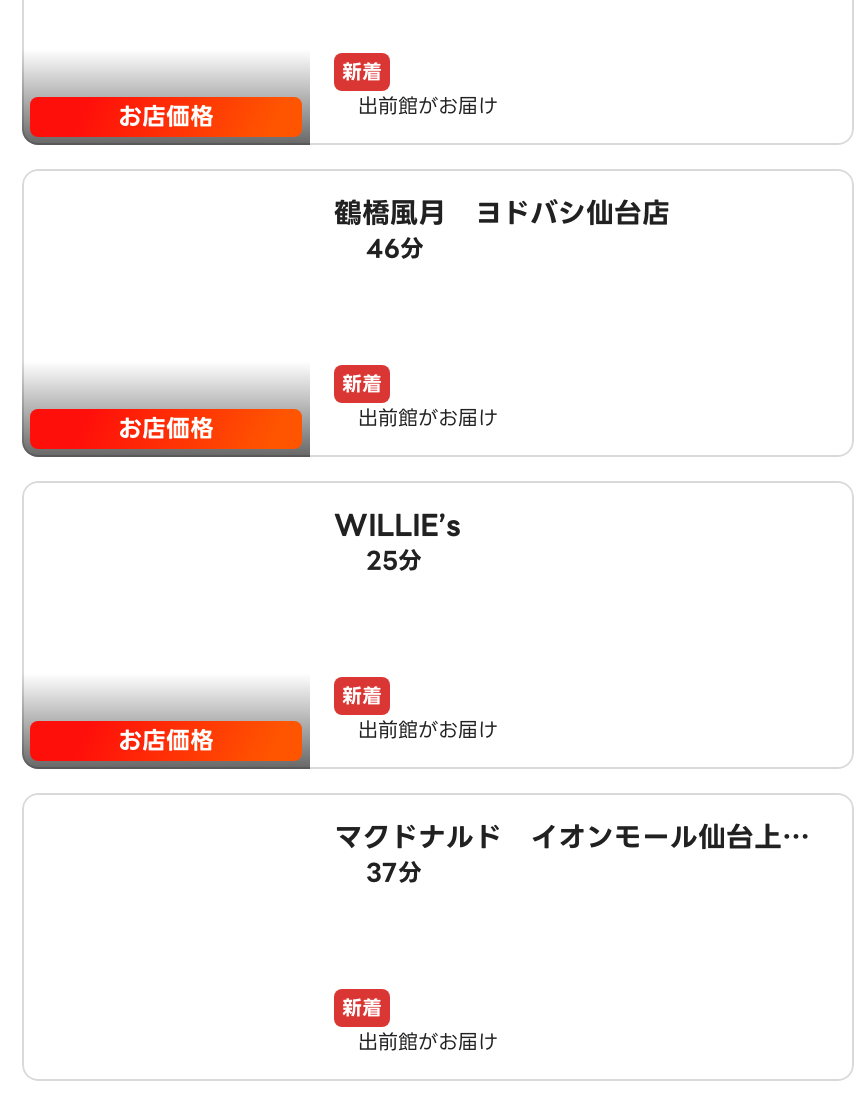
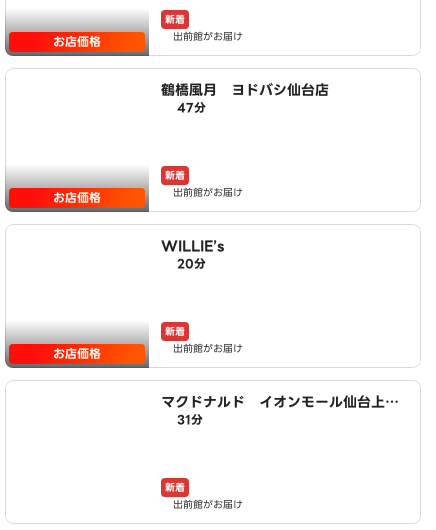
[366,229,424,267] 46分 -> [177,98,206,117] 47分
[366,541,422,579] 25分 -> [177,254,206,273] 20分
[334,853,422,899] 店 37分 -> [161,410,203,433] 店 31分

